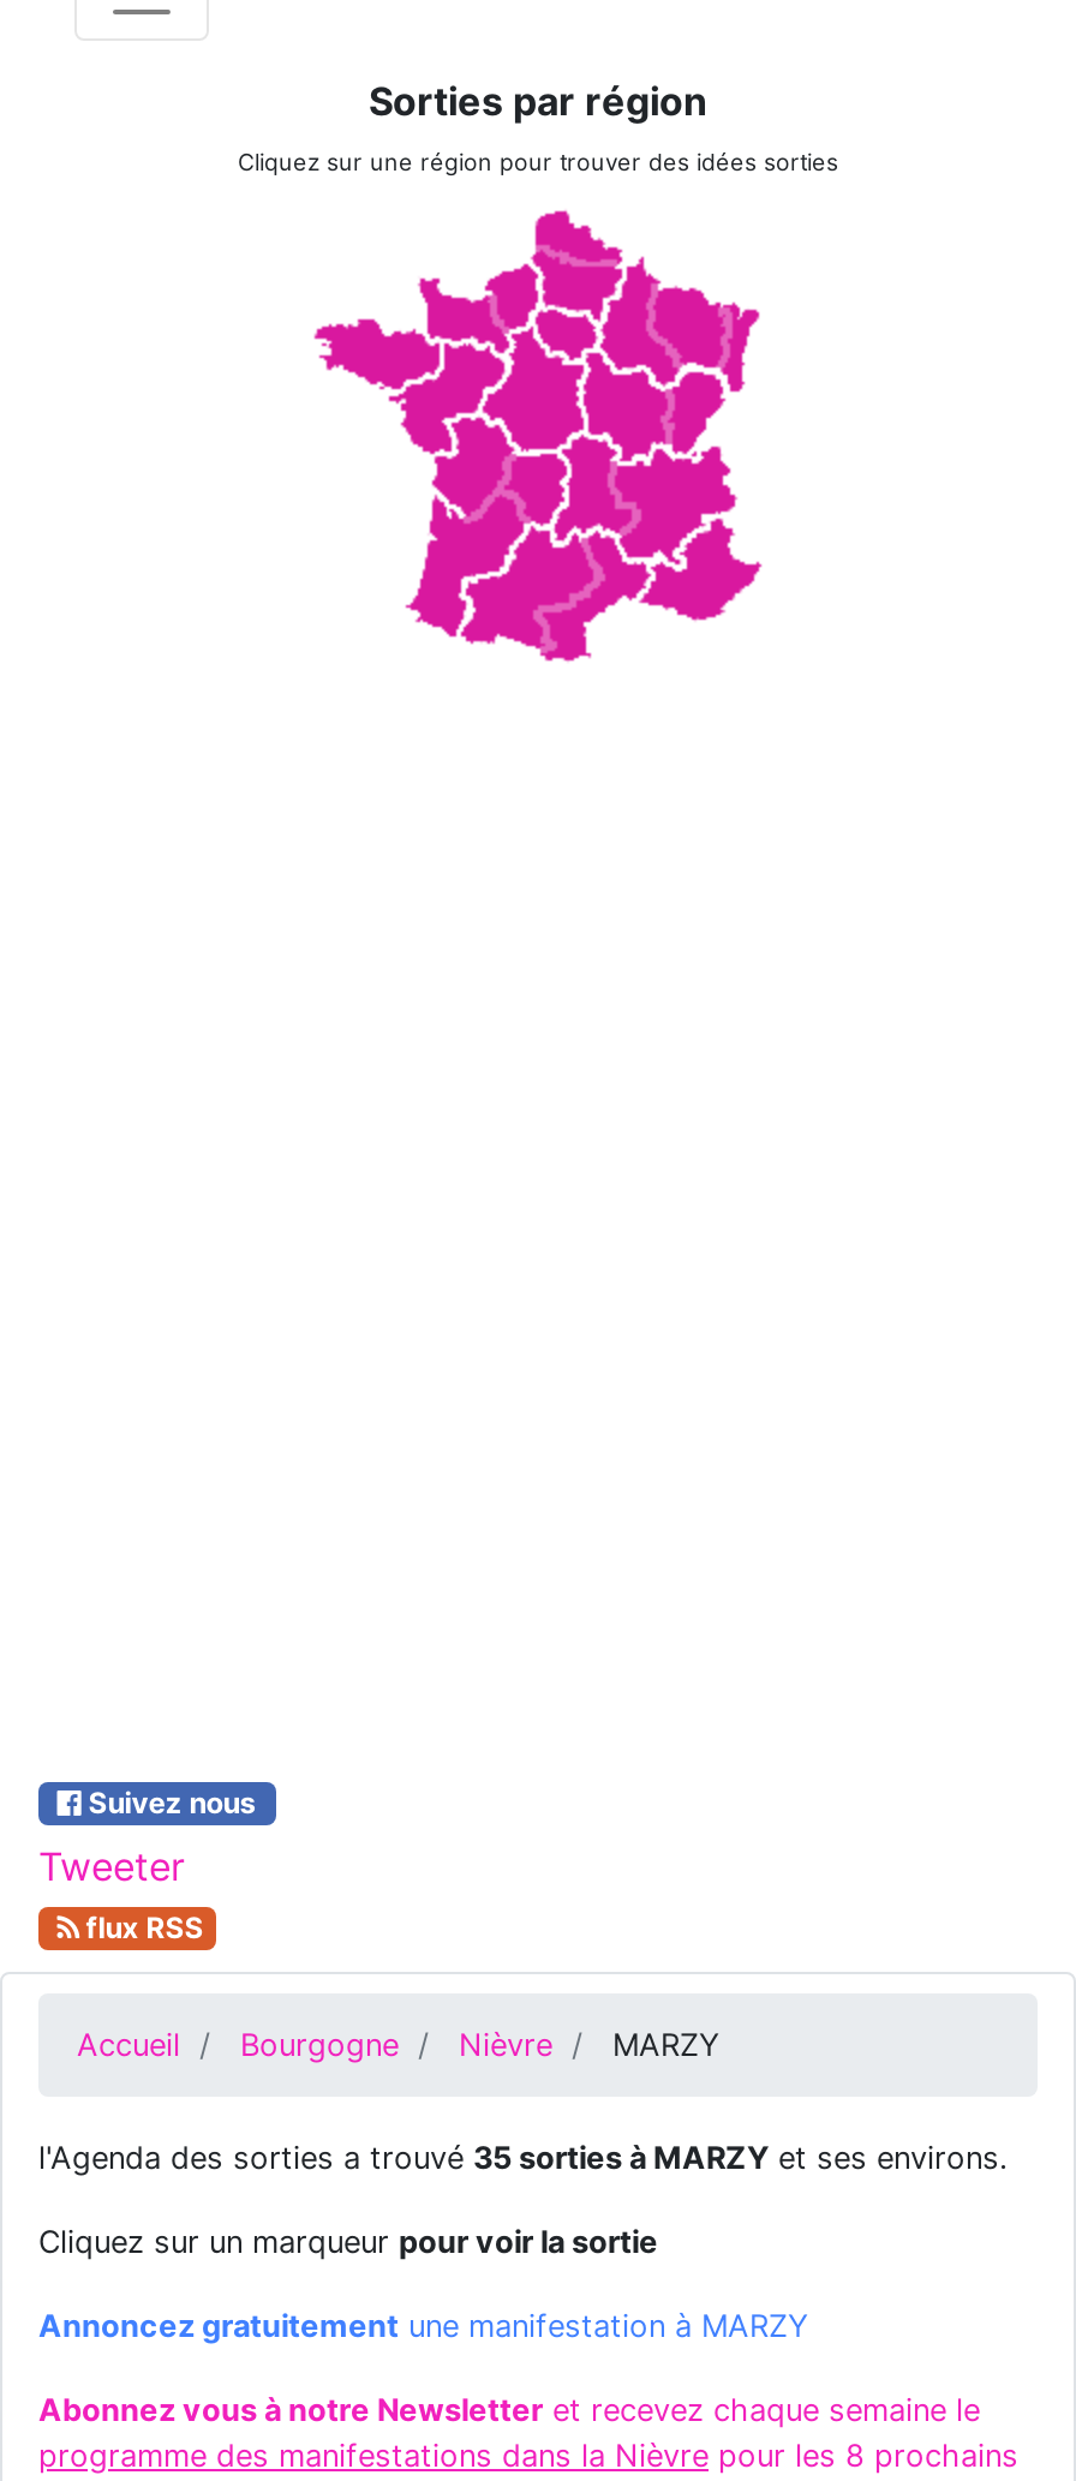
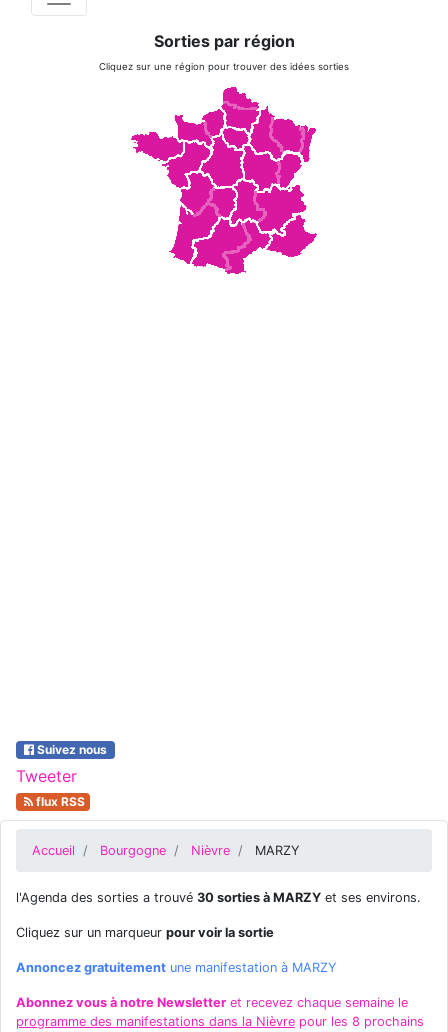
[38,2140,1009,2176] l'Agenda des sorties a trouvé 35 sorties à MARZY et ses environs. -> [16,890,421,905] l'Agenda des sorties a trouvé 30 sorties à MARZY et ses environs.

